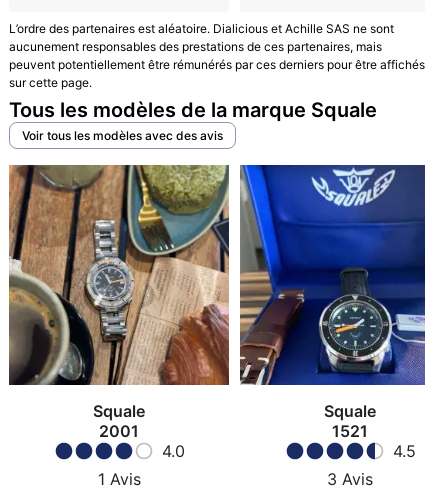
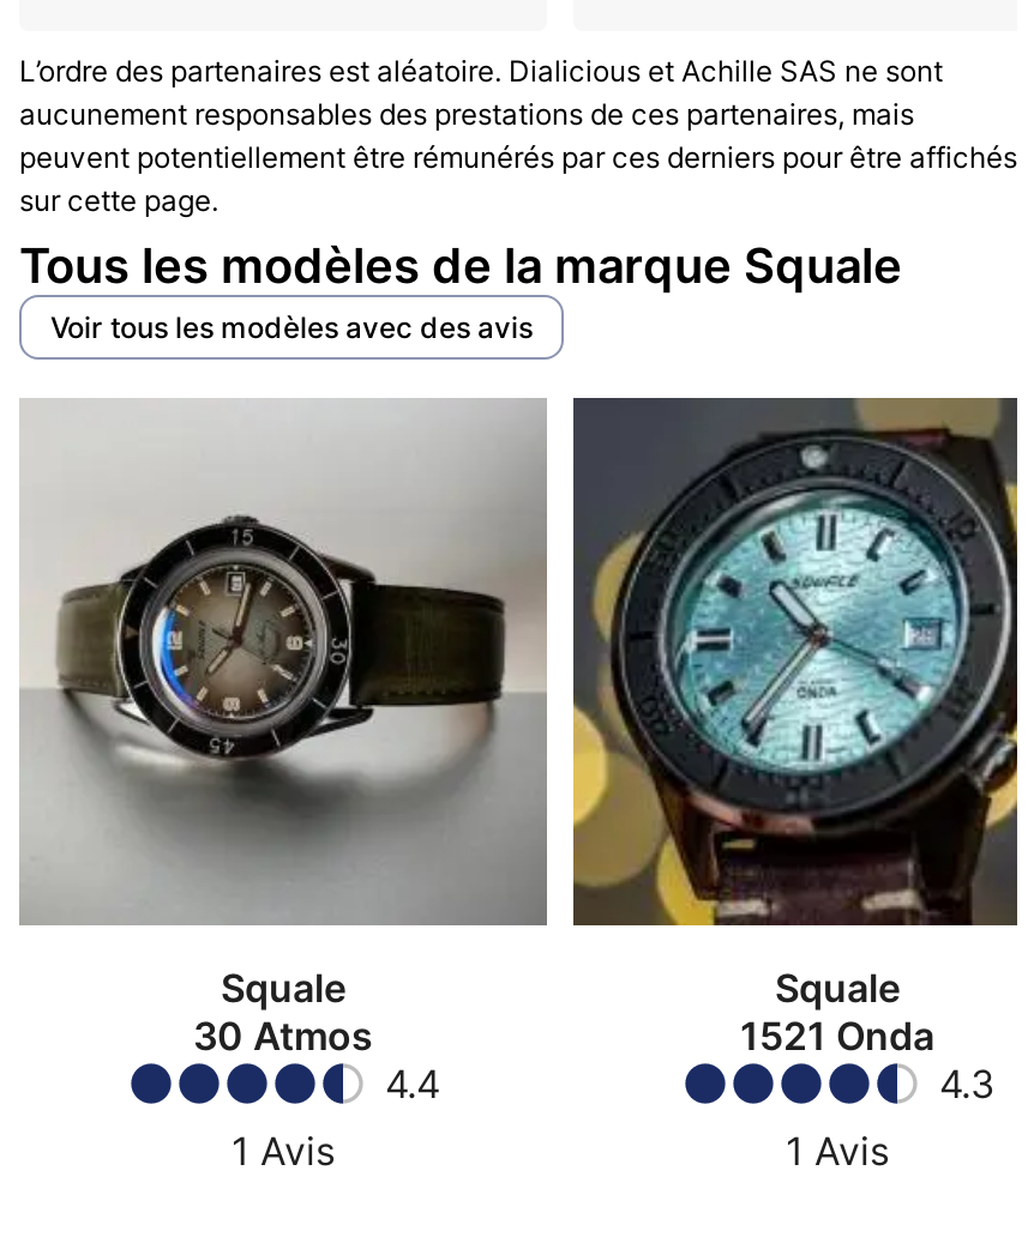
[9,164,230,461] [image] | 2001 | 4.0 -> [22,398,547,1108] [image] | 30 Atmos | 4.4
[239,164,426,489] [image] | 1521 | 4.5 | 3 Avis -> [571,396,1020,1175] [image] | 1521 Onda | 4.3 | 1 Avis

